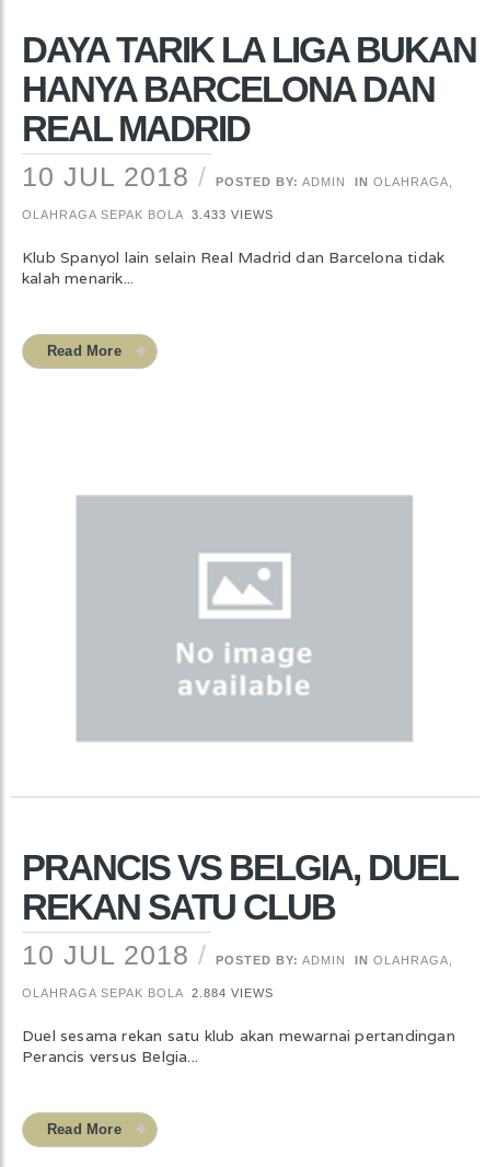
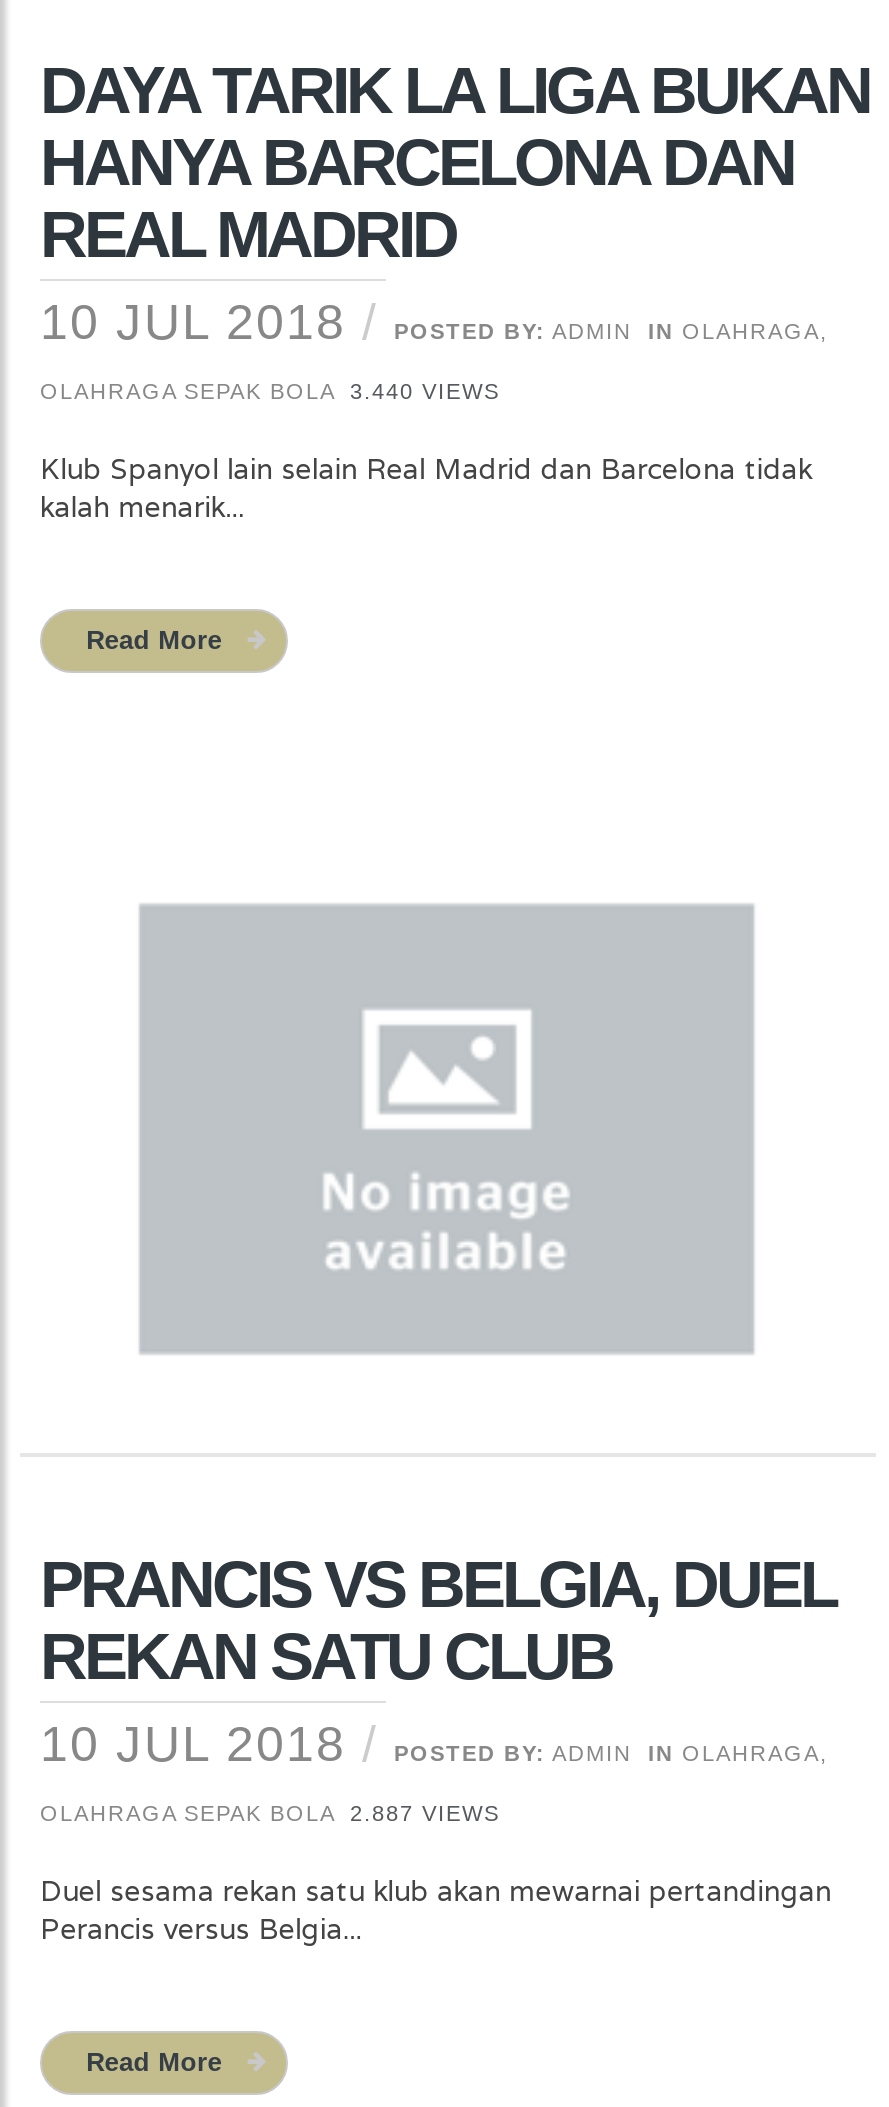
[22,208,274,221] OLAHRAGA SEPAK BOLA 3.433 VIEWS -> [40,379,500,403] OLAHRAGA SEPAK BOLA 3.440 VIEWS
[22,986,274,1000] OLAHRAGA SEPAK BOLA 2.884 VIEWS -> [40,1801,500,1825] OLAHRAGA SEPAK BOLA 2.887 VIEWS

